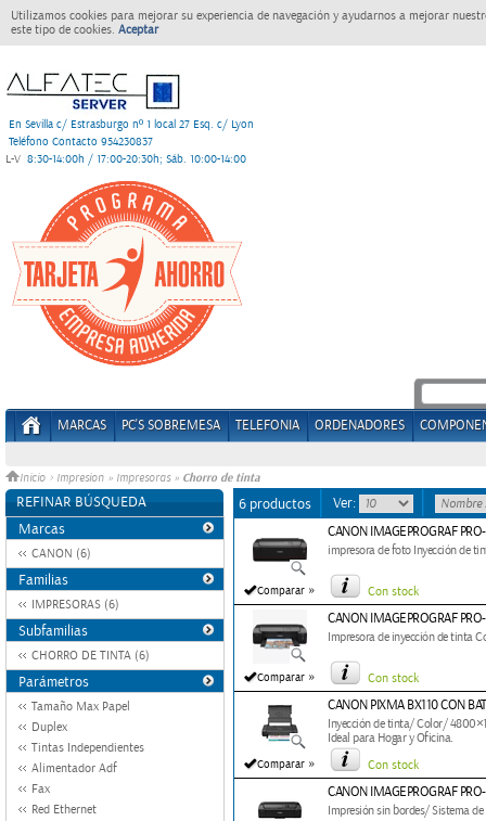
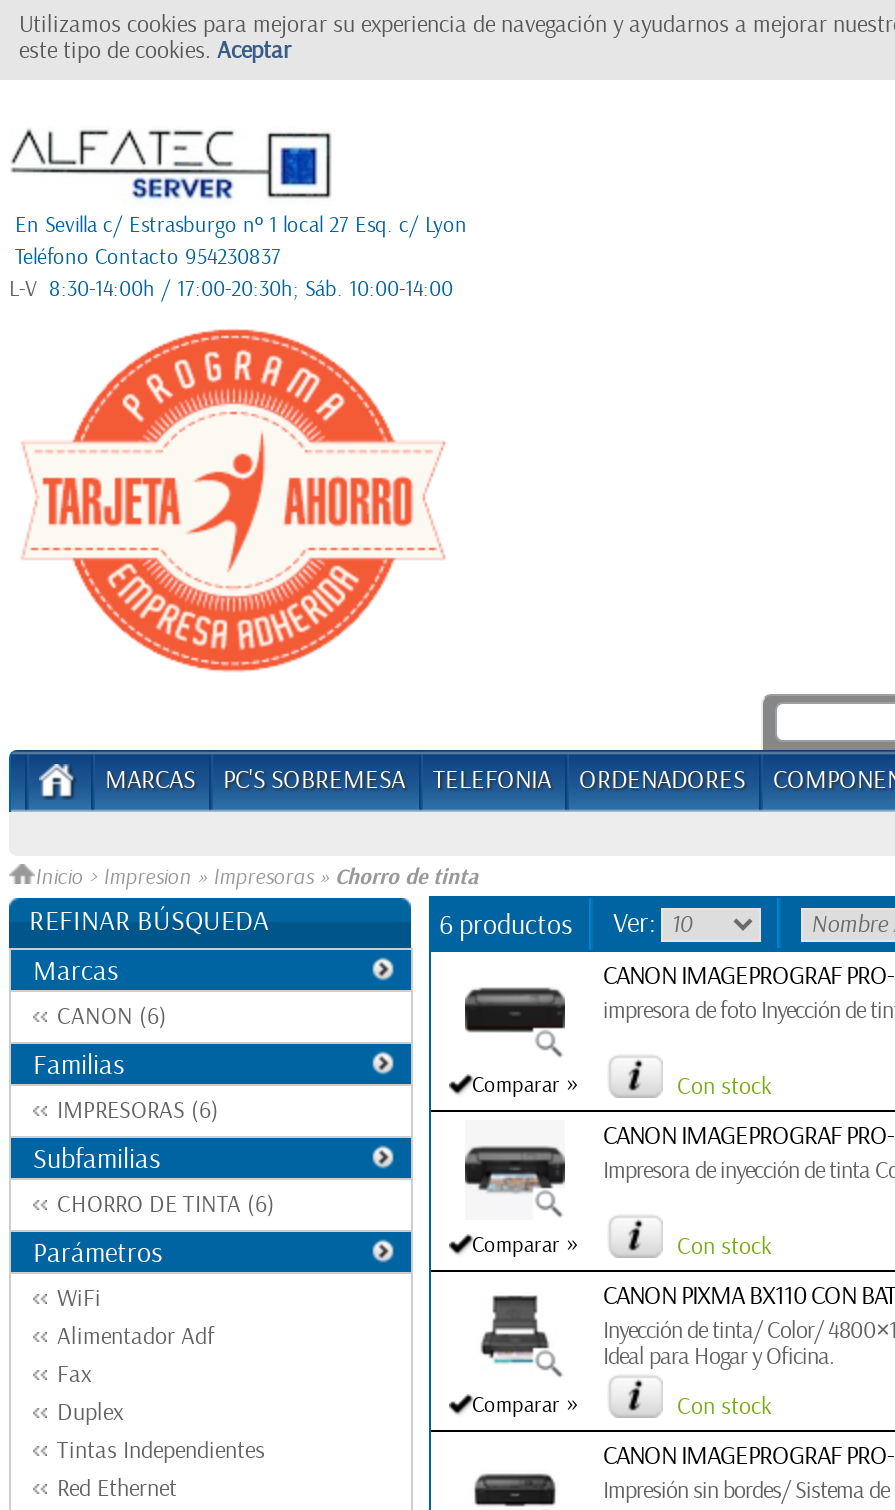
[31,700,130,714] Tamaño Max Papel -> [57,1286,101,1312] WiFi
moved [31,720,144,755] -> [57,1400,265,1464]: Duplex | Tintas Independientes
moved [31,761,117,796] -> [57,1324,215,1388]: Alimentador Adf | Fax

